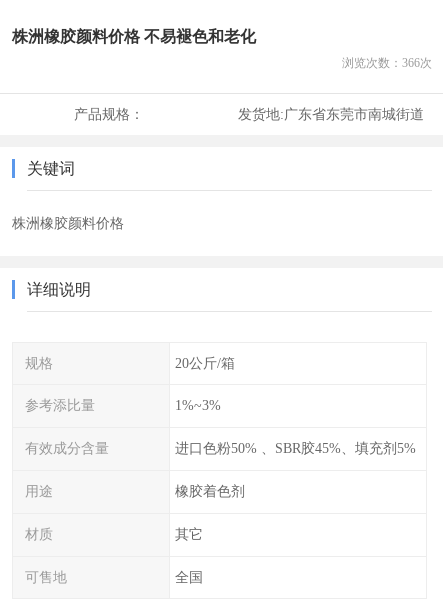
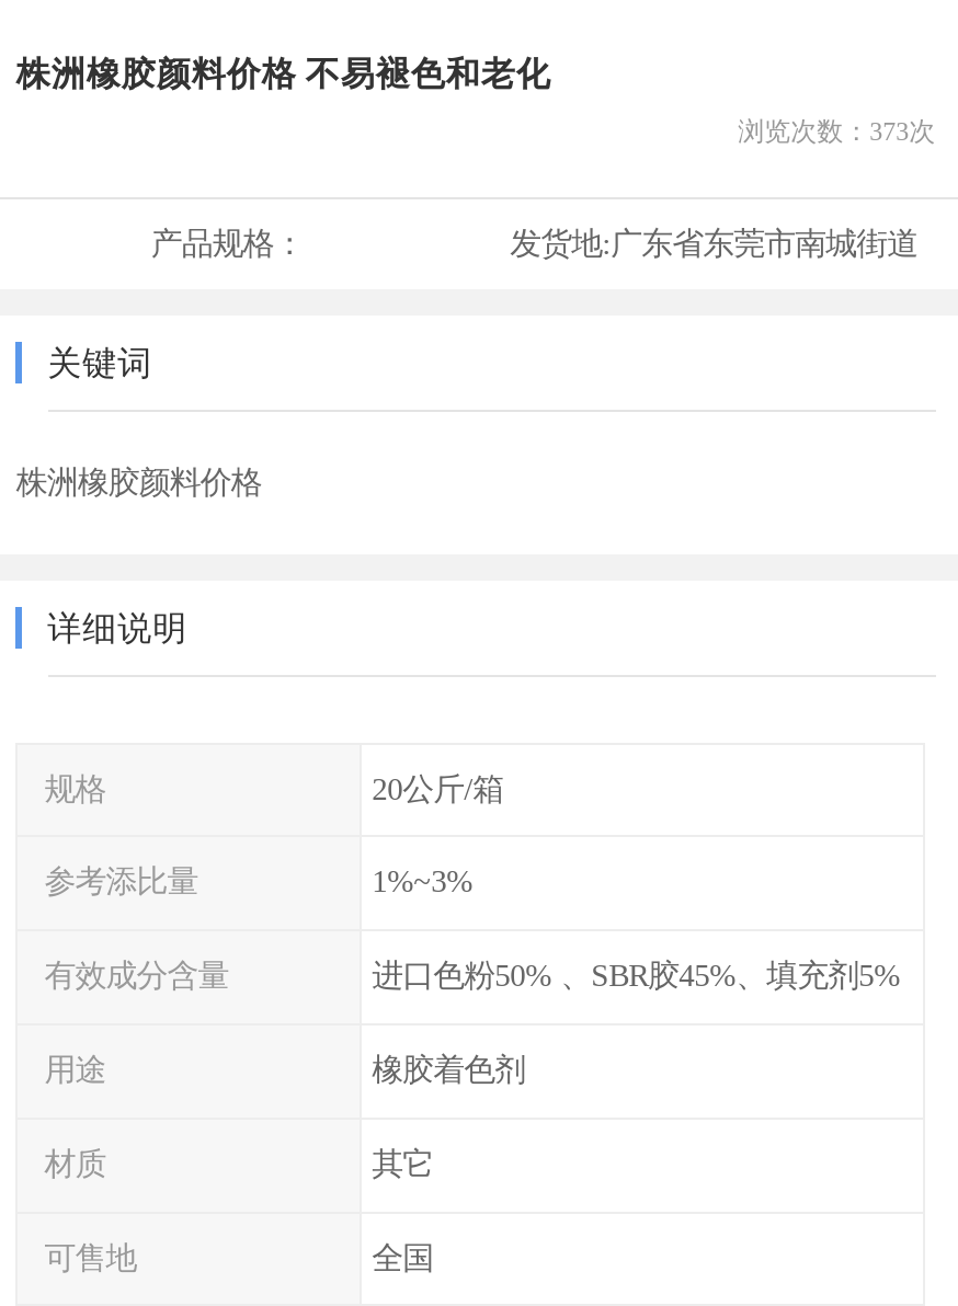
[342,56,432,70] 浏览次数：366次 -> [738,115,935,146] 浏览次数：373次

